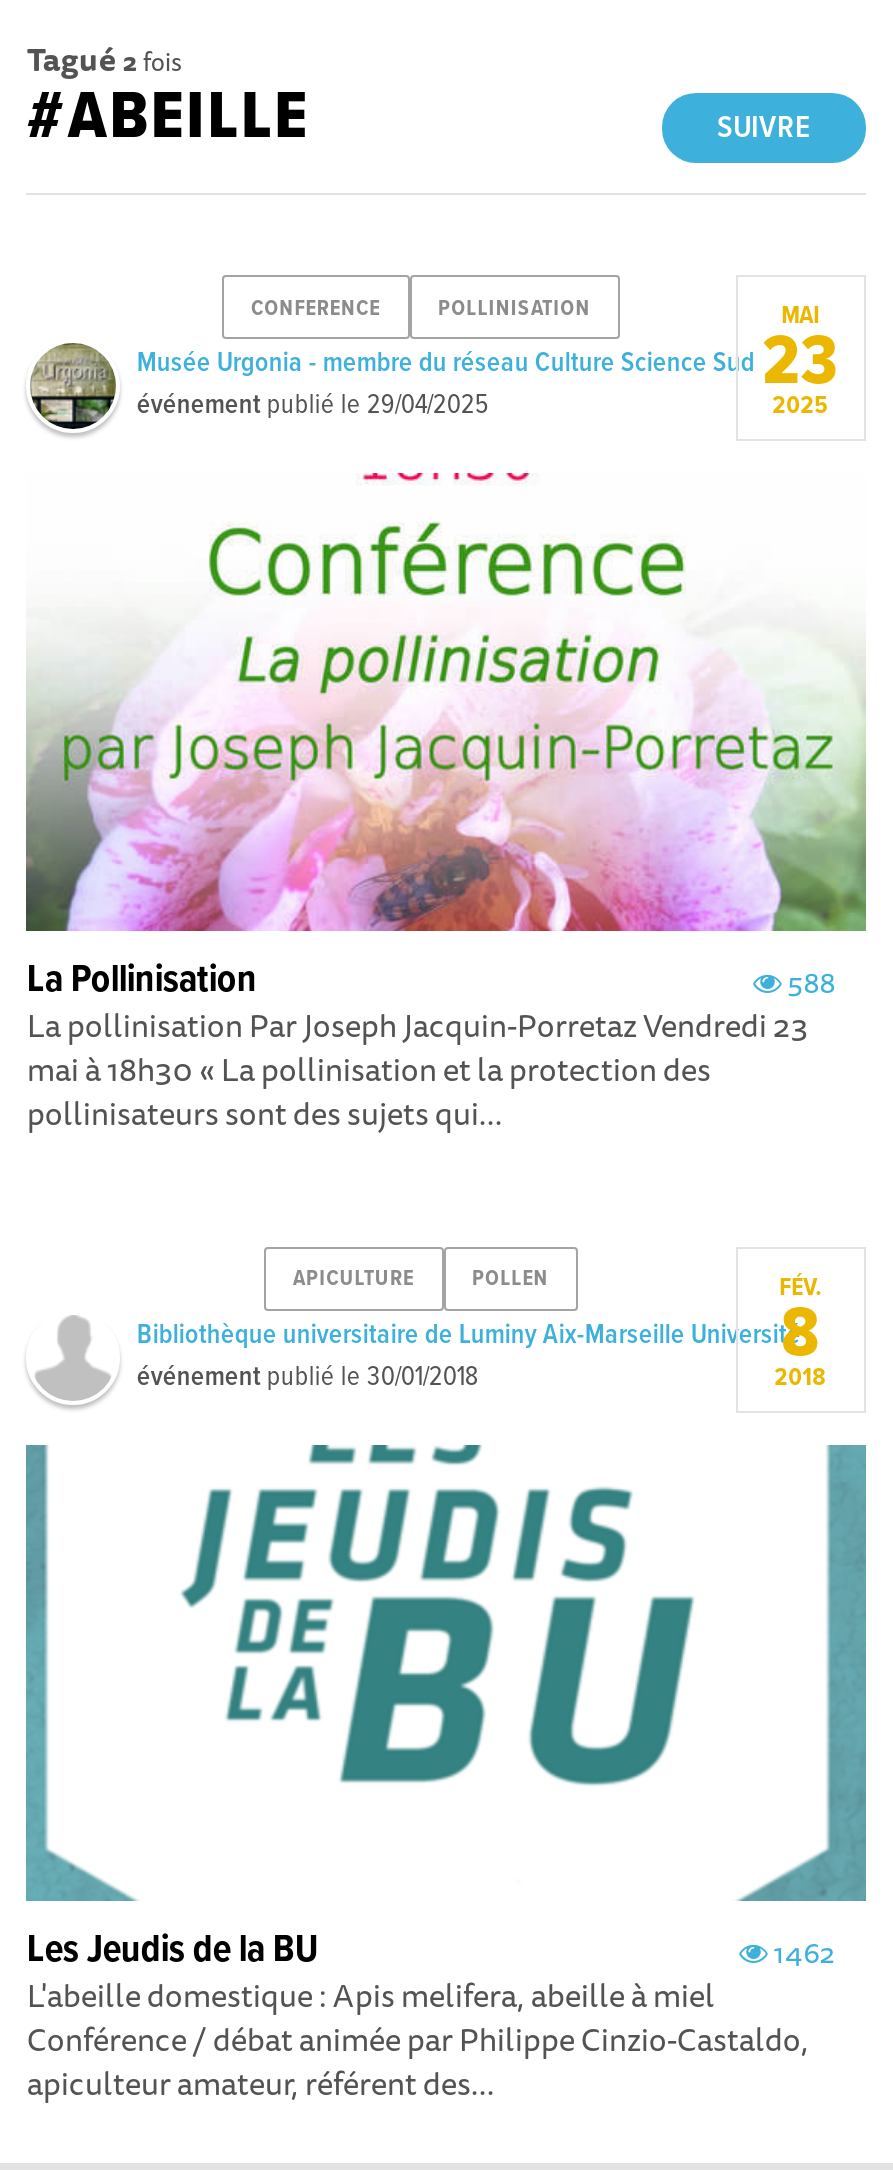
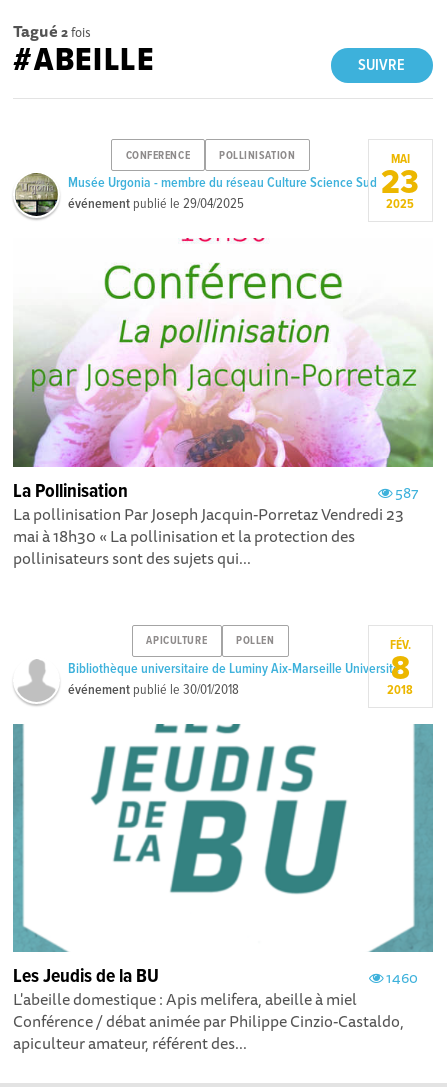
[781,958,835,1004] 588 -> [392,481,418,504] 587
[767,1930,835,1976] 1462 -> [383,966,418,989] 1460

